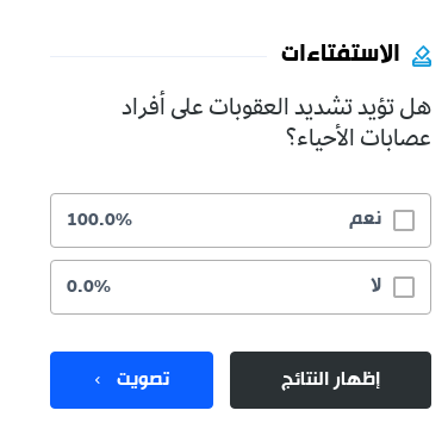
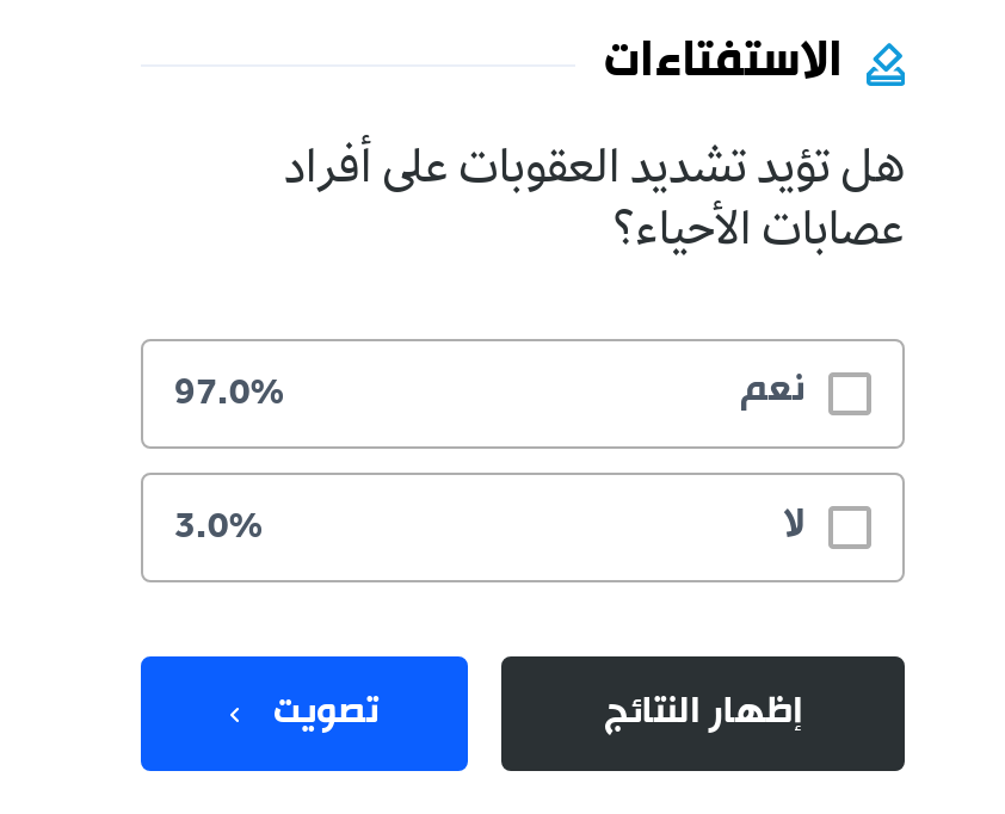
[67,206,132,235] 100.0% -> [174,365,284,422] 97.0%
[67,273,111,301] 0.0% -> [174,499,263,556] 3.0%

